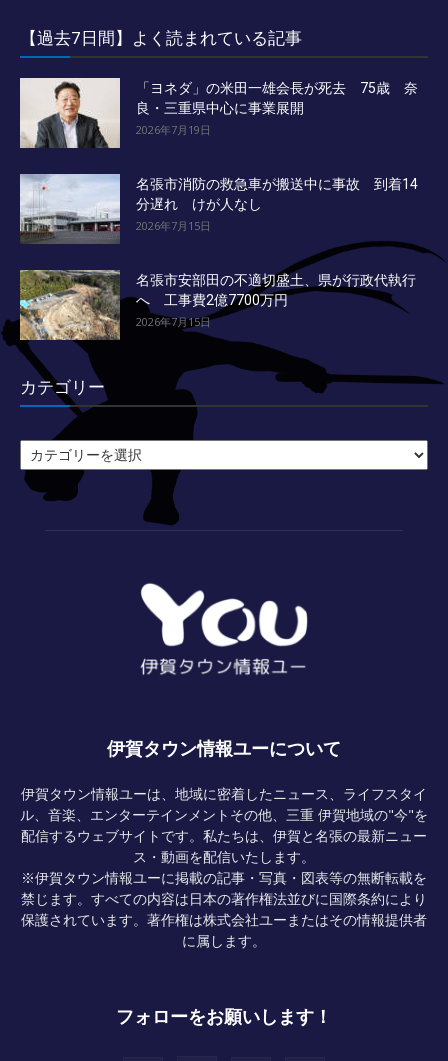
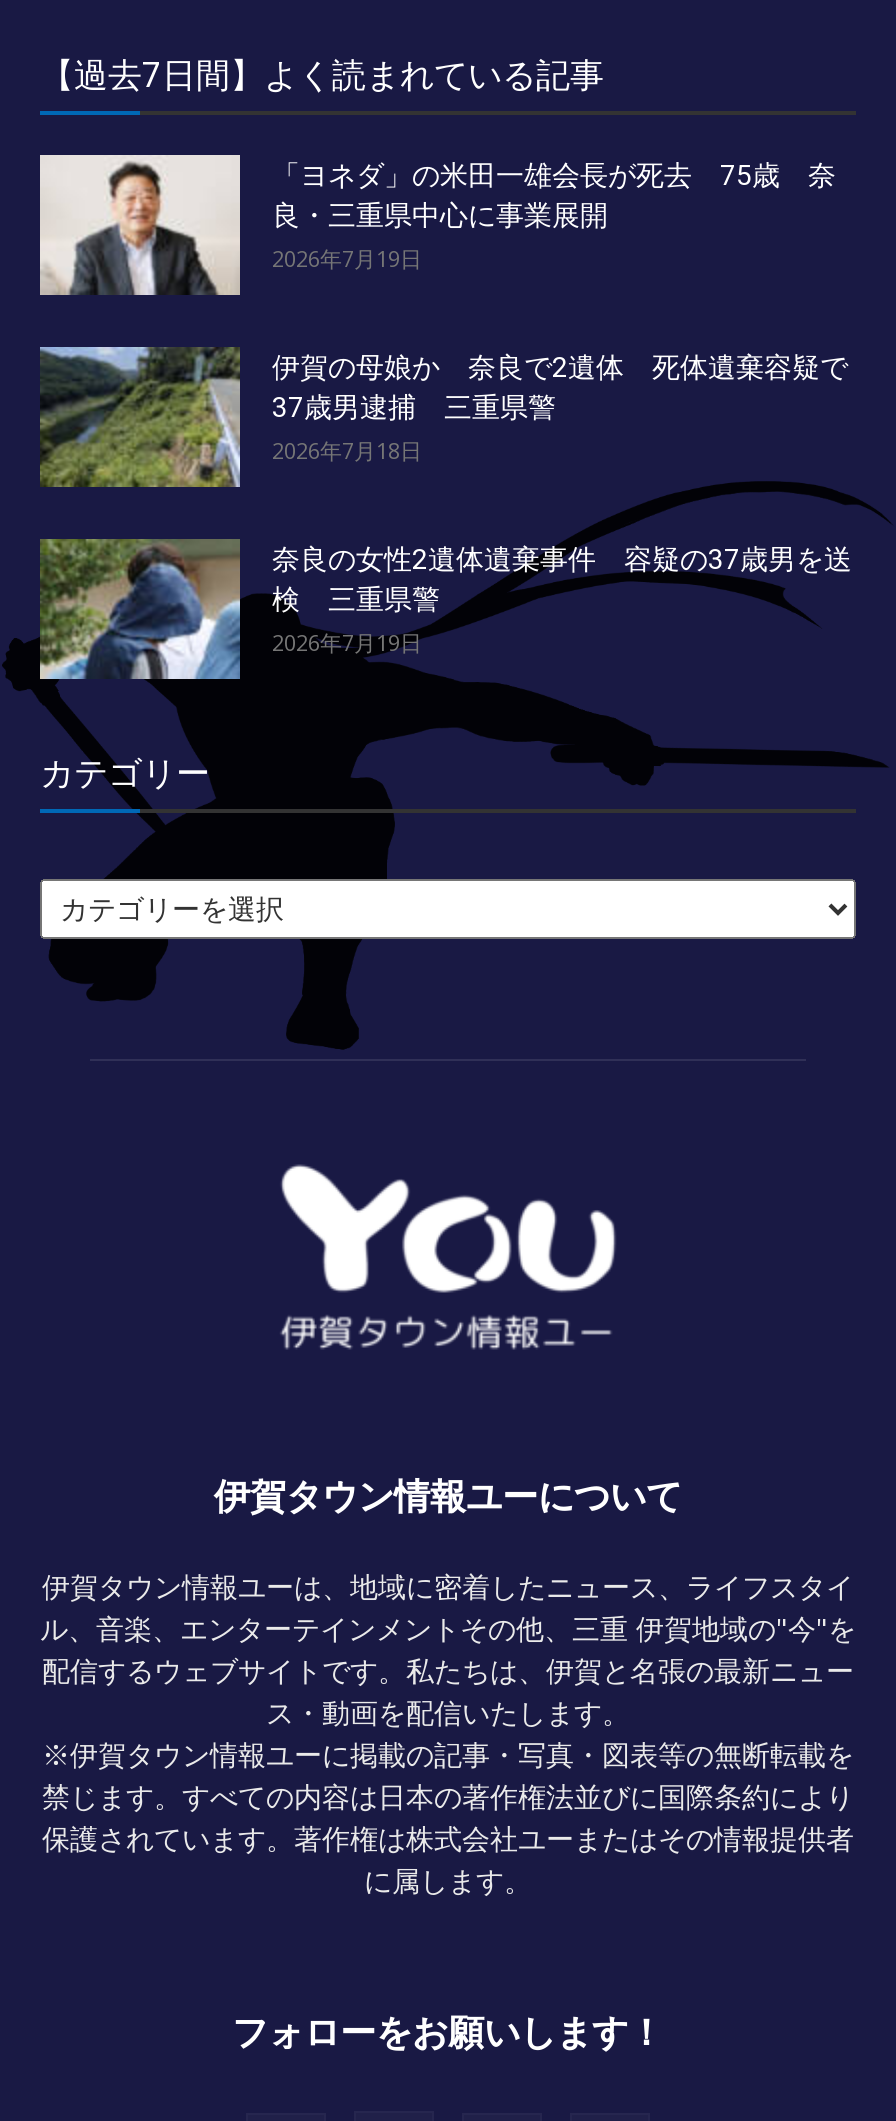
[19,173,418,244] [image] | 名張市消防の救急車が搬送中に事故 到着14 | 分遅れ けが人なし | 2026年7月15日 -> [40,347,848,487] [image] | 伊賀の母娘か 奈良で2遺体 死体遺棄容疑で | 37歳男逮捕 三重県警 | 2026年7月18日
[19,269,416,341] [image] | 名張市安部田の不適切盛土、県が行政代執行 | へ 工事費2億7700万円 | 2026年7月15日 -> [40,539,852,681] [image] | 奈良の女性2遺体遺棄事件 容疑の37歳男を送 | 検 三重県警 | 2026年7月19日

